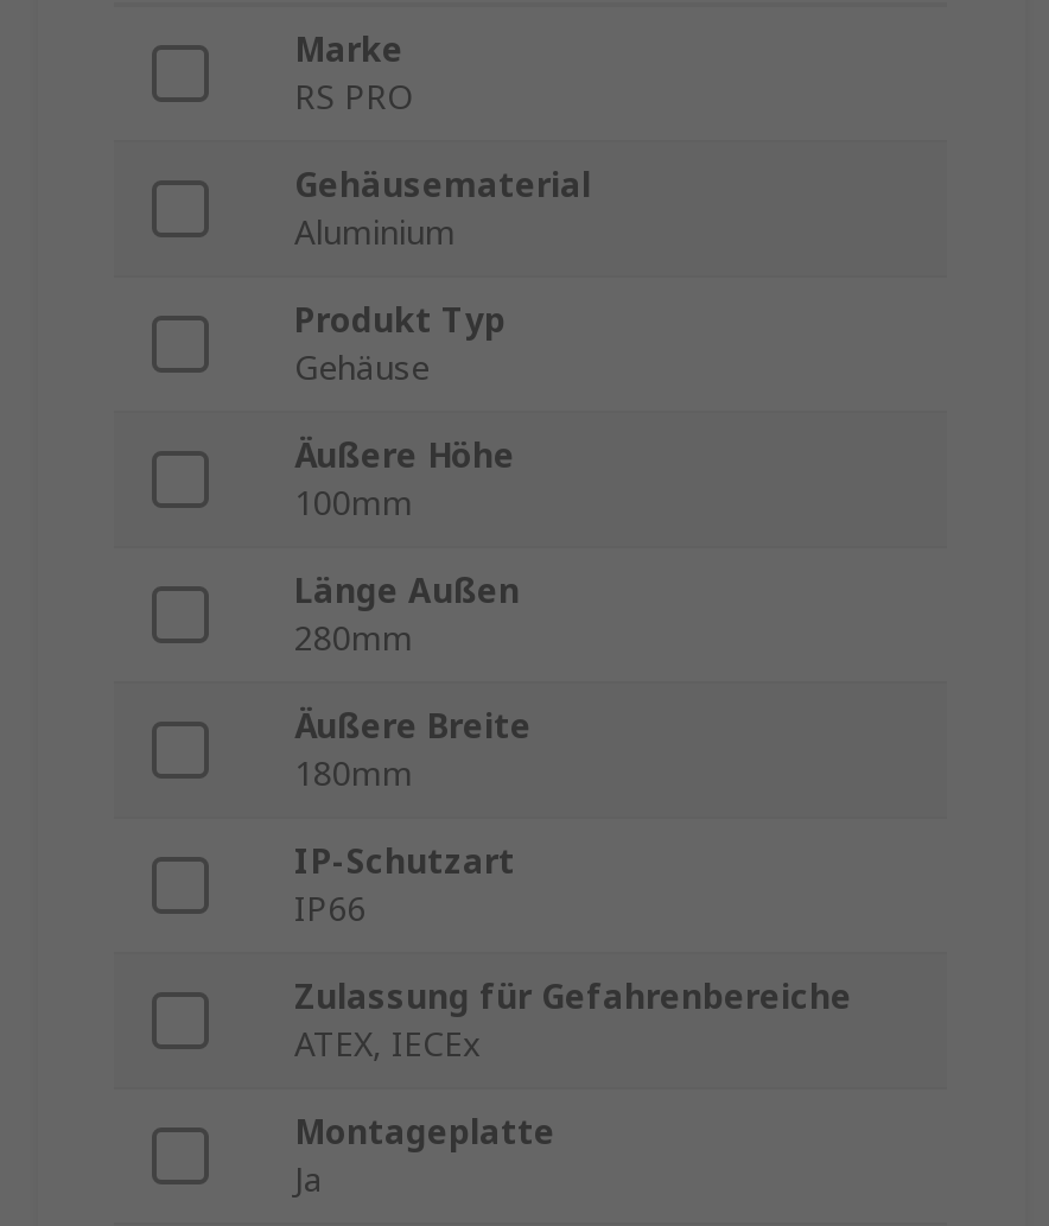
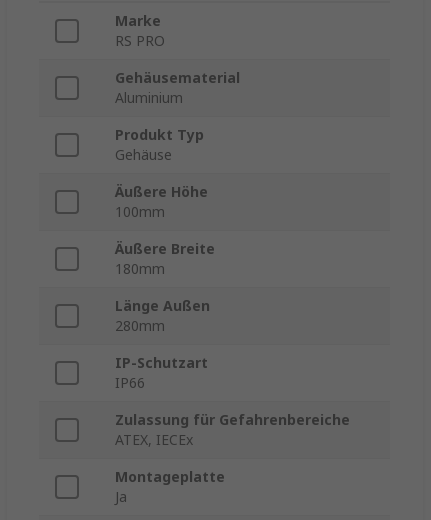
moved [294,568,520,661] -> [115,296,210,335]: Länge Außen | 280mm
moved [294,704,532,796] -> [115,239,215,278]: Äußere Breite | 180mm

